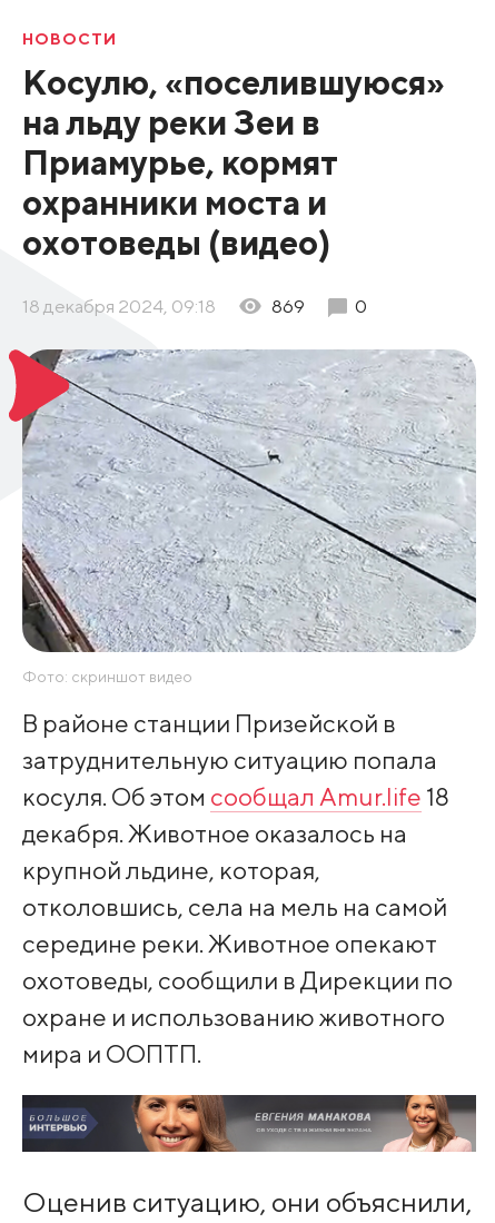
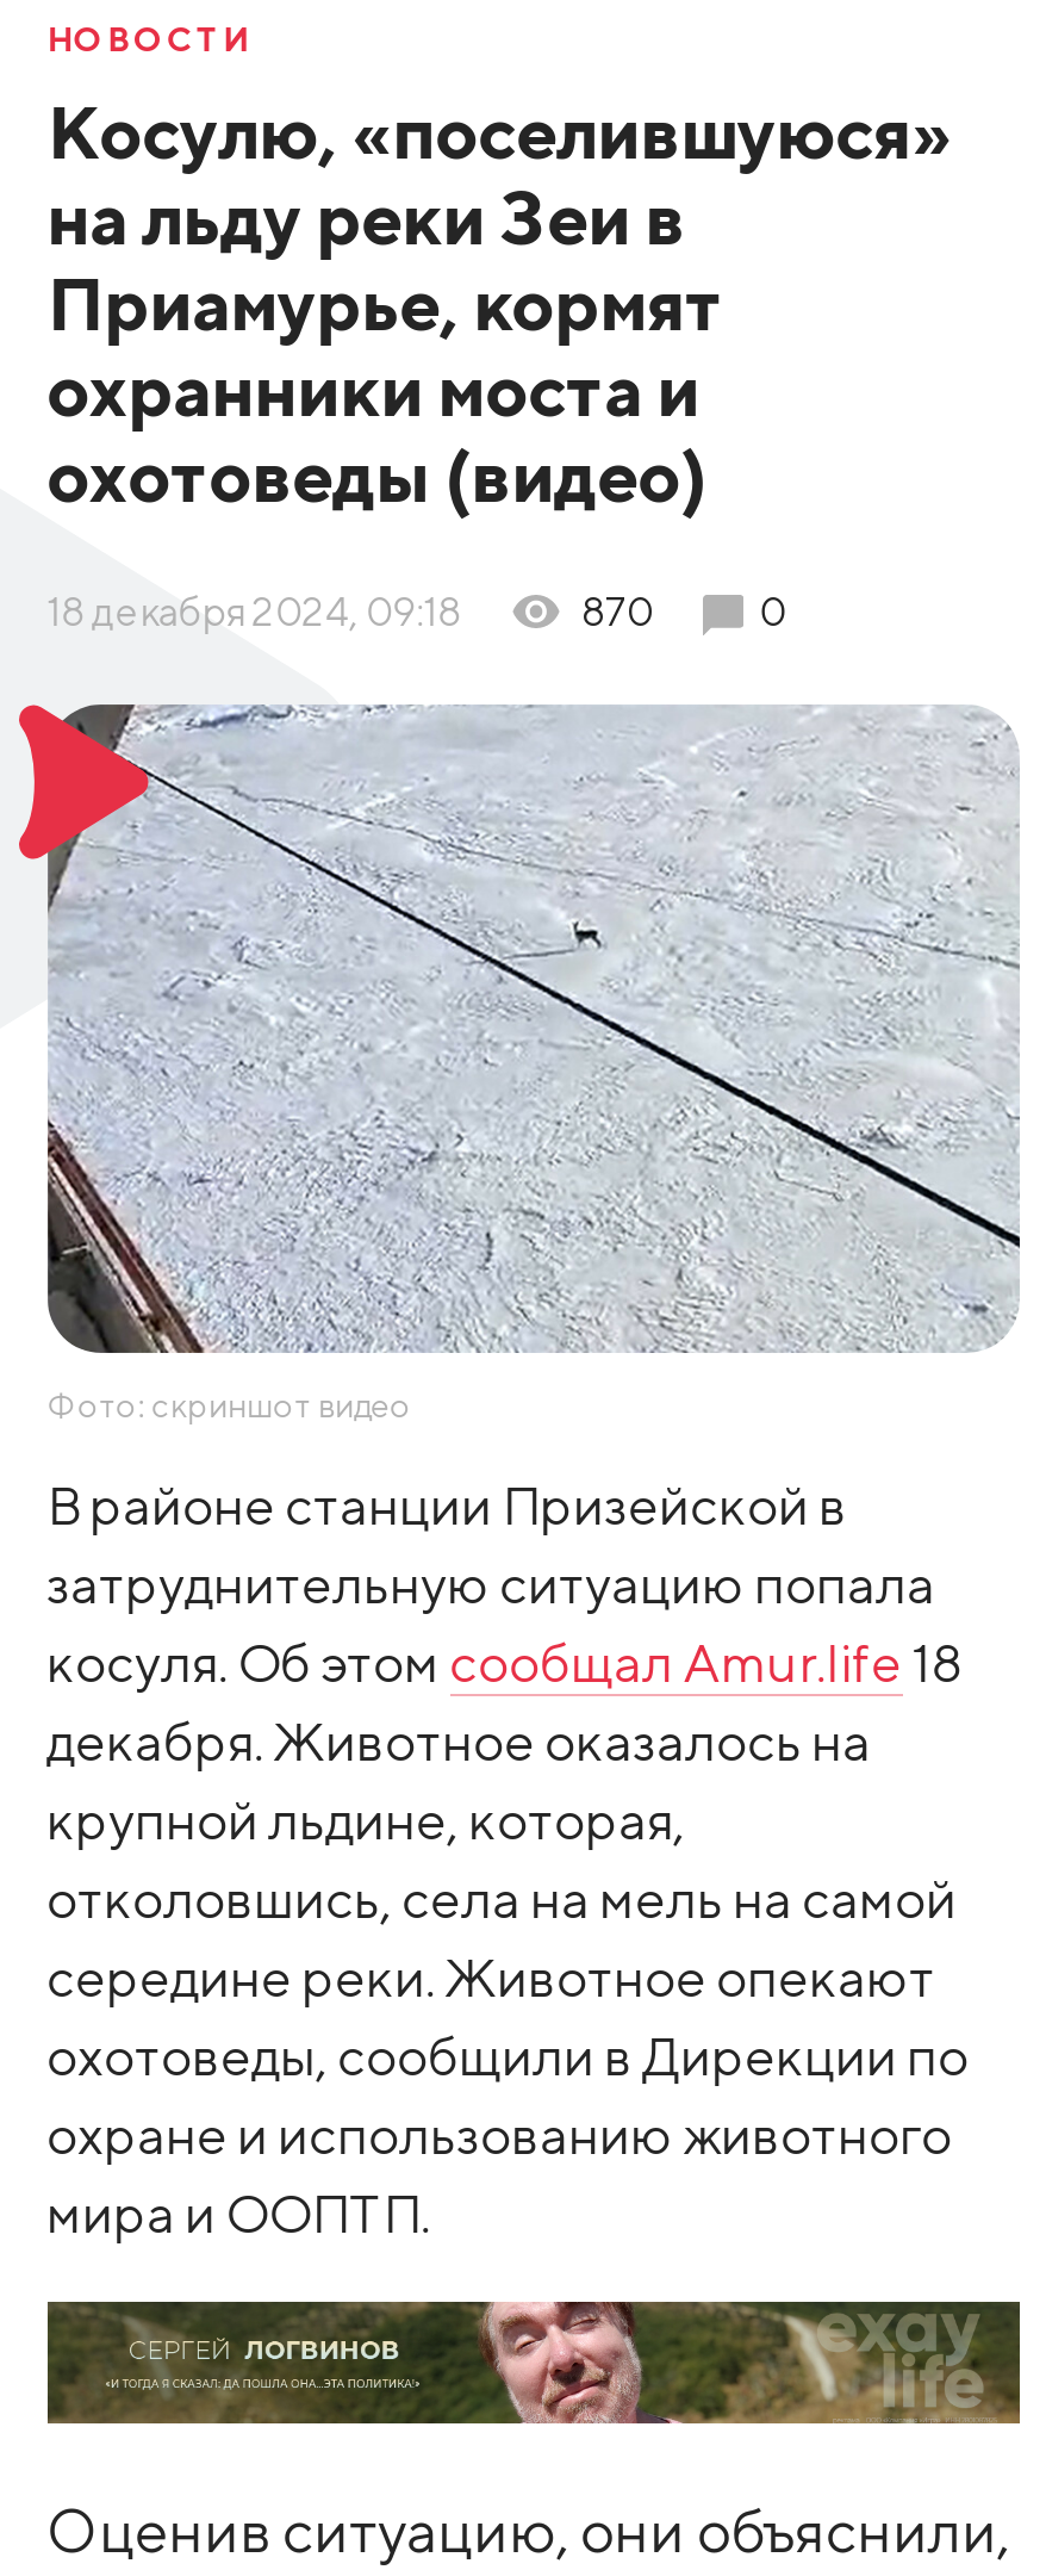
[271,295,305,317] 869 -> [581,588,653,636] 870
[22,1094,477,1153] [image] -> [48,2299,1022,2426] [image]

